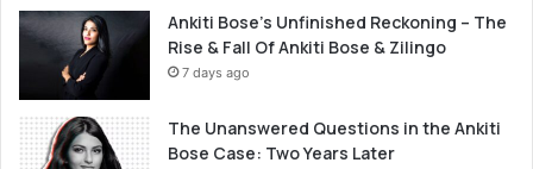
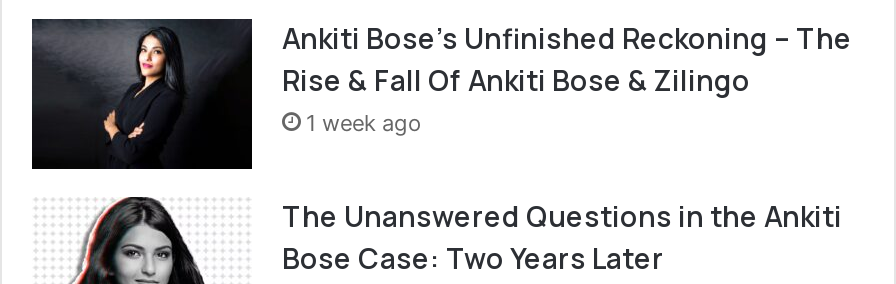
[182,65,250,81] 7 days ago -> [306,109,422,137] 1 week ago

